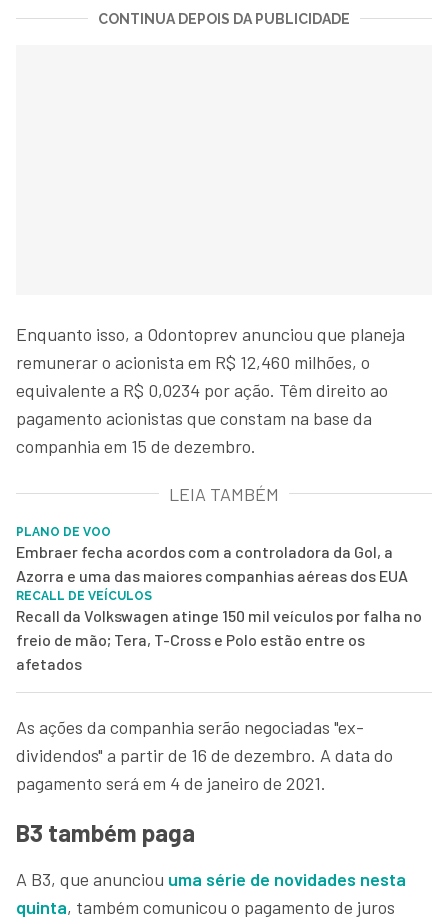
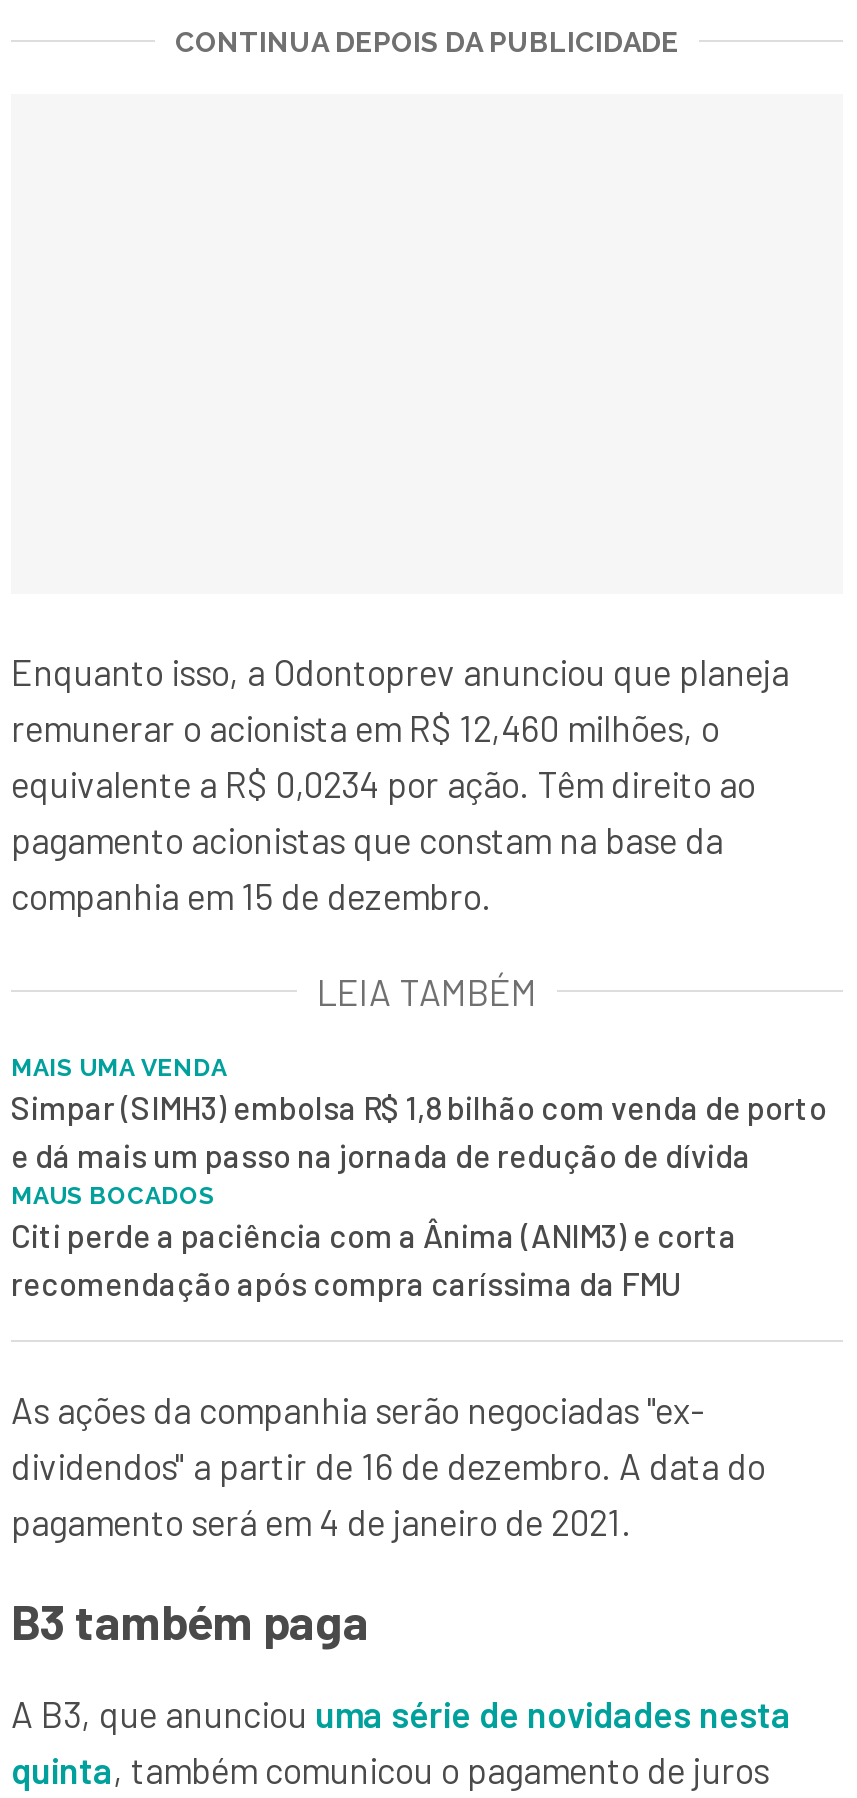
[16,525,422,673] PLANO DE VOO | Embraer fecha acordos com a controladora da Gol, a | Azorra e uma das maiores companhias aéreas dos EUA | RECALL DE VEÍCULOS | Recall da Volkswagen atinge 150 mil veículos por falha no | freio de mão; Tera, T-Cross e Polo estão entre os | afetados -> [11,1054,827,1302] MAIS UMA VENDA | Simpar (SIMH3) embolsa R$ 1,8 bilhão com venda de porto | e dá mais um passo na jornada de redução de dívida | MAUS BOCADOS | Citi perde a paciência com a Ânima (ANIM3) e corta | recomendação após compra caríssima da FMU

